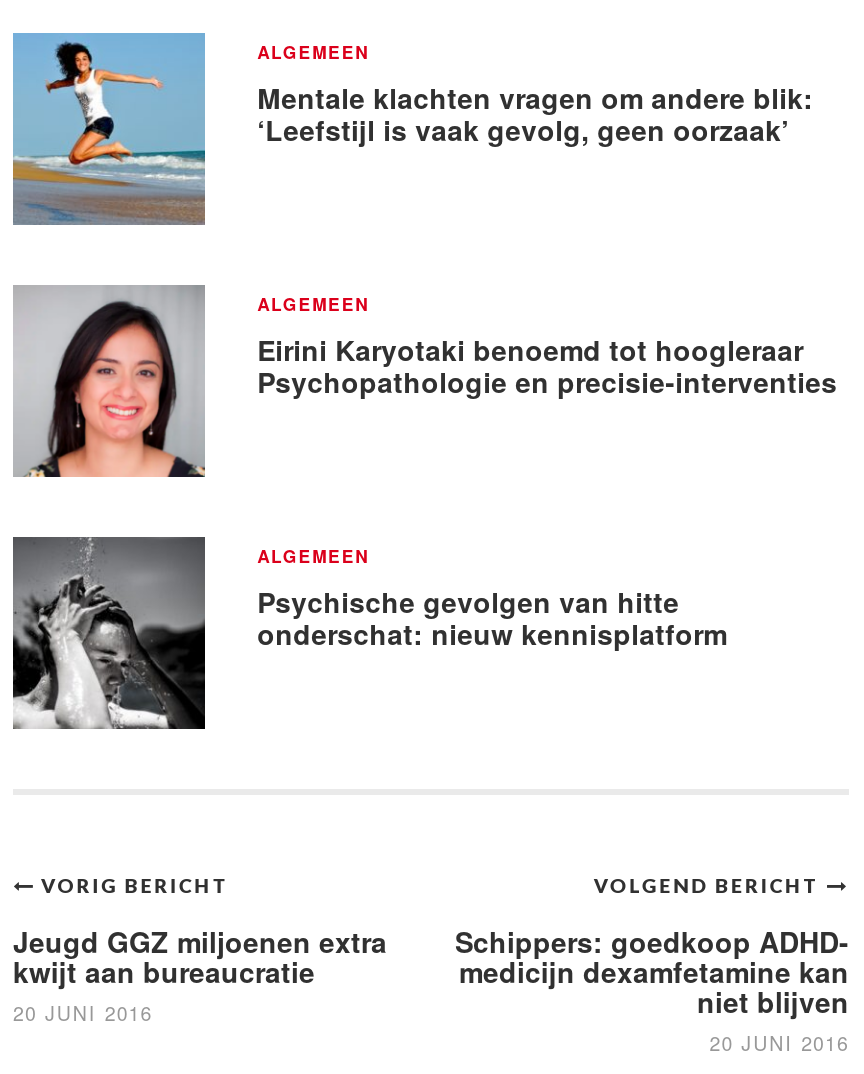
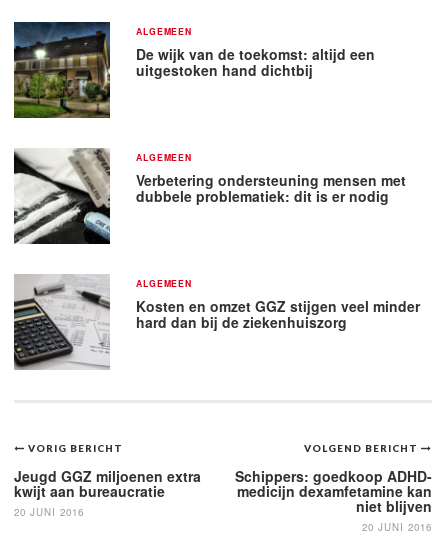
[11,31,813,227] [image] | Mentale klachten vragen om andere blik: | ‘Leefstijl is vaak gevolg, geen oorzaak’ -> [13,21,375,119] [image] | De wijk van de toekomst: altijd een | uitgestoken hand dichtbij
[13,285,837,479] [image] | Eirini Karyotaki benoemd tot hoogleraar | Psychopathologie en precisie-interventies -> [13,149,406,245] [image] | Verbetering ondersteuning mensen met | dubbele problematiek: dit is er nodig
[13,537,727,731] [image] | Psychische gevolgen van hitte | onderschat: nieuw kennisplatform -> [13,275,420,370] [image] | Kosten en omzet GGZ stijgen veel minder | hard dan bij de ziekenhuiszorg

